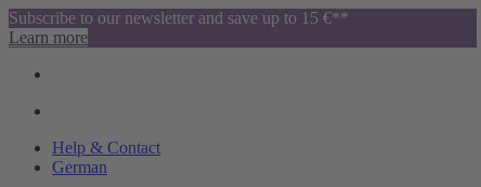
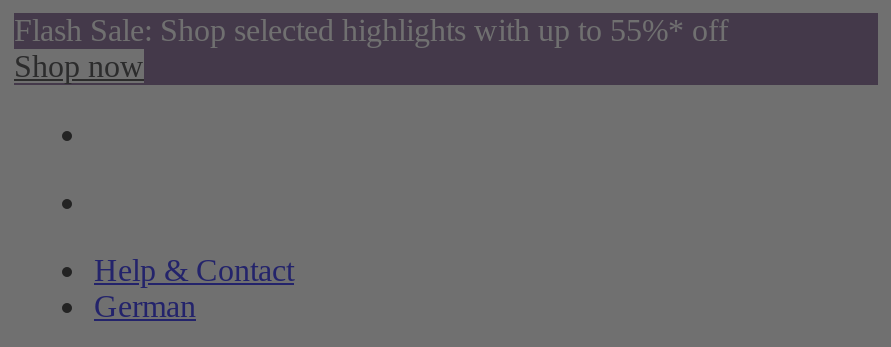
[9,9,349,46] Subscribe to our newsletter and save up to 15 €** | Learn more -> [14,13,728,83] Flash Sale: Shop selected highlights with up to 55%* off | Shop now

